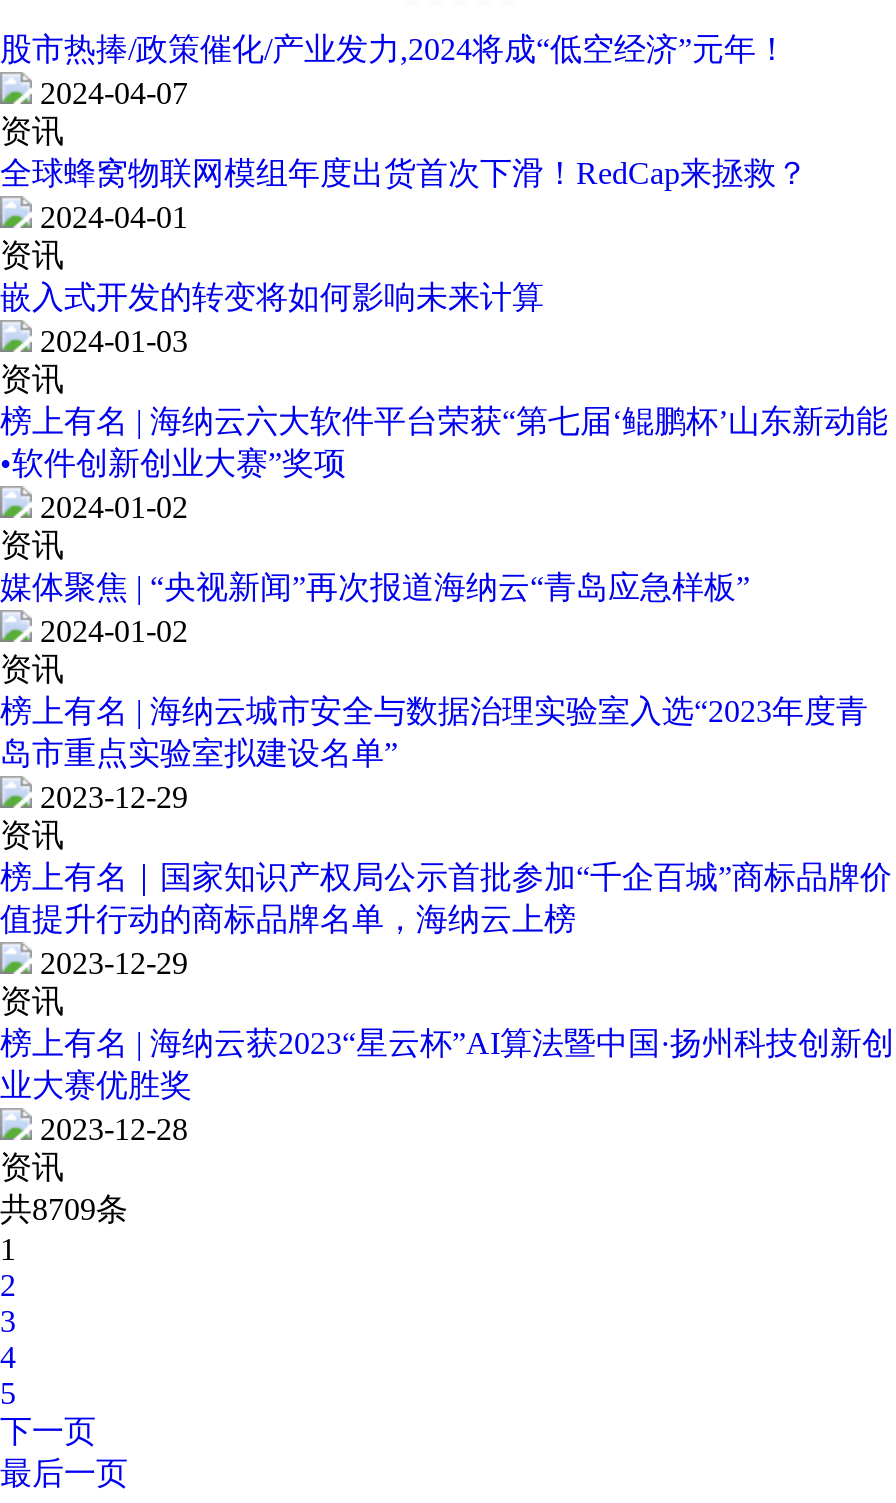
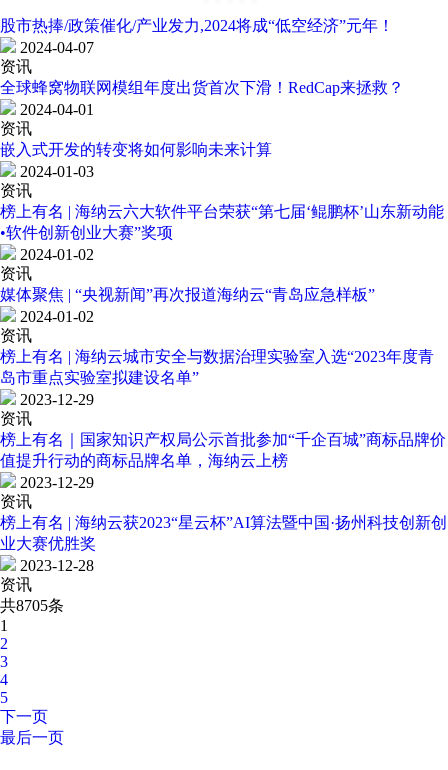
[0,1192,128,1226] 共8709条 -> [0,597,64,614] 共8705条

